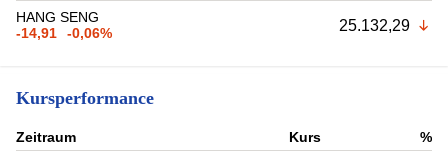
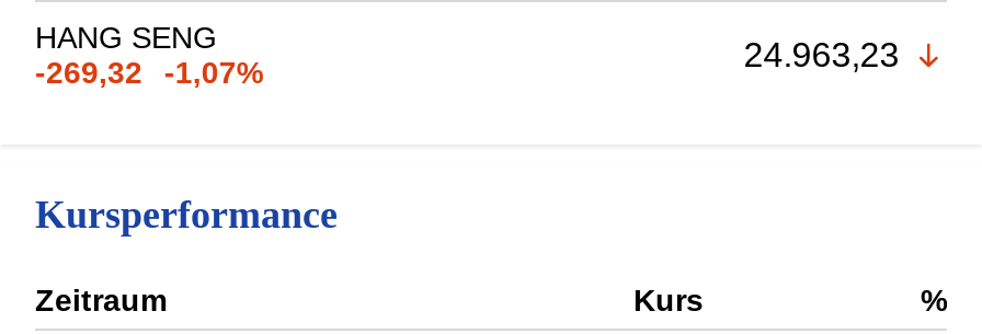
[339,17,410,34] 25.132,29 -> [744,37,899,74] 24.963,23
[16,25,57,41] -14,91 -> [35,55,142,90] -269,32
[67,25,112,41] -0,06% -> [164,55,263,90] -1,07%

